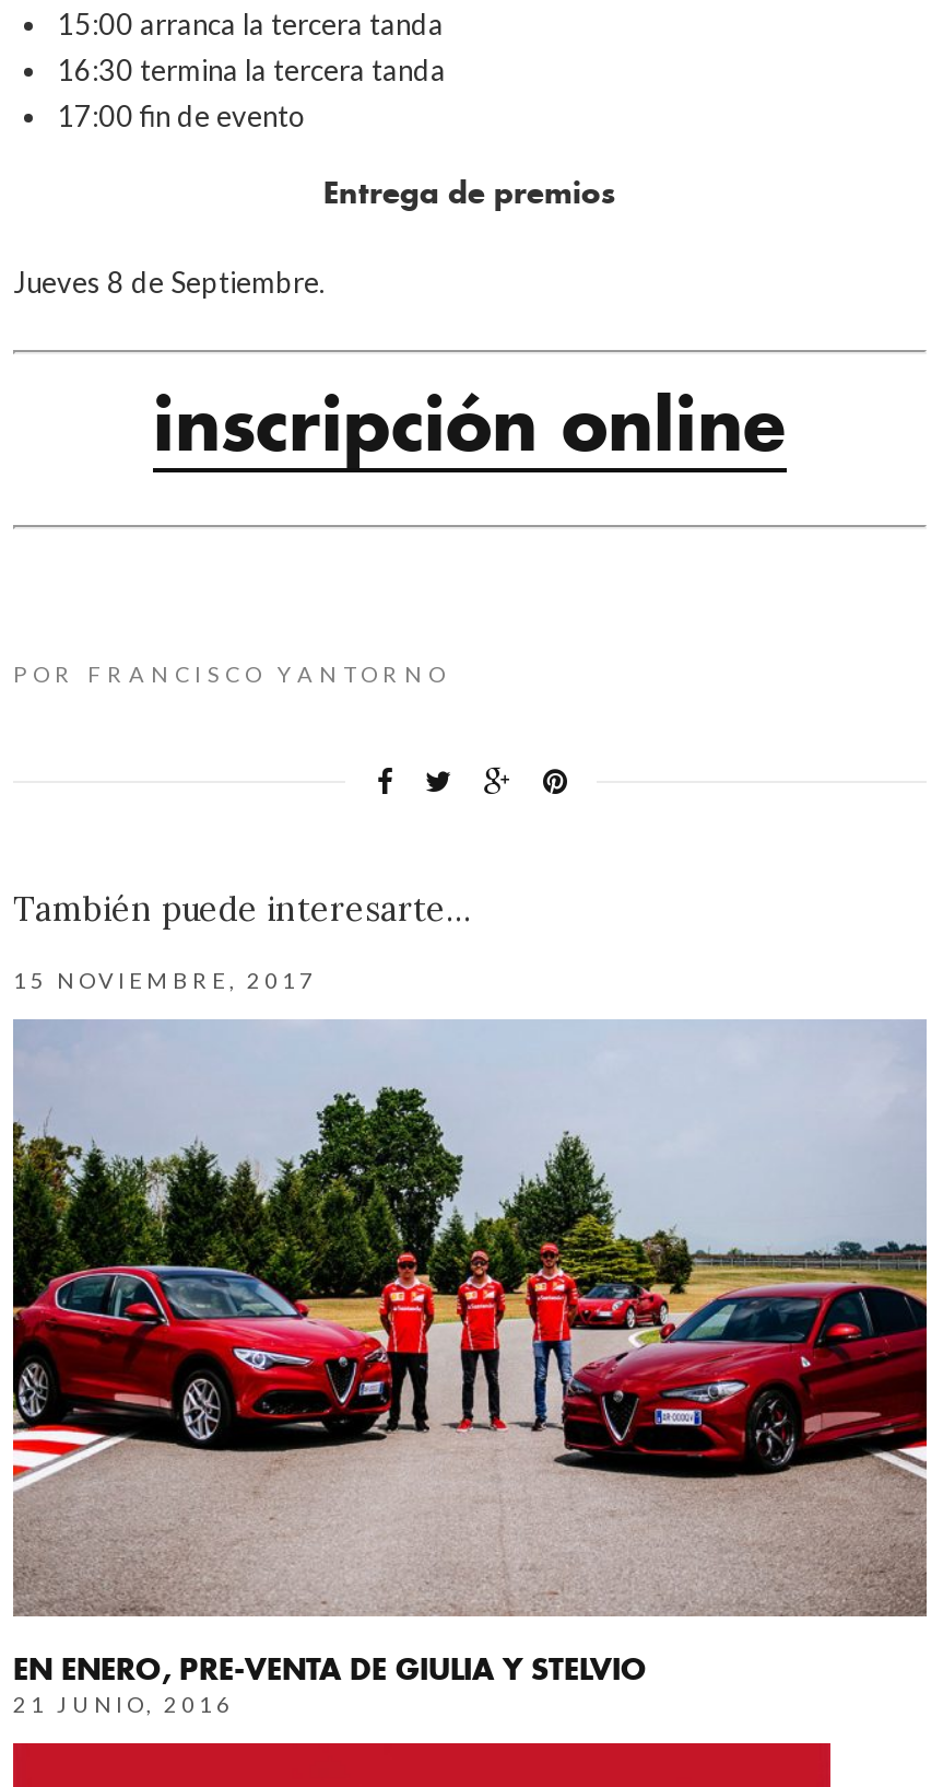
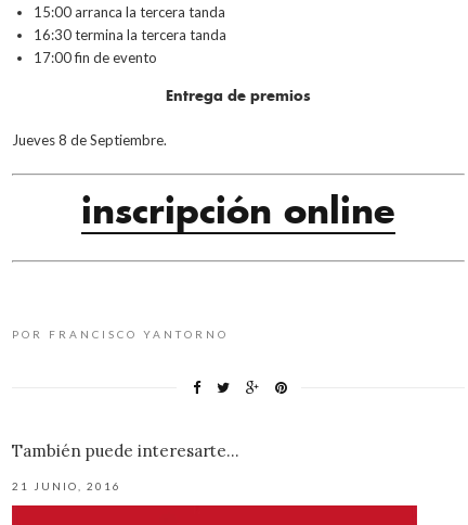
[13,966,317,992] 15 NOVIEMBRE, 2017 -> none
[11,1017,929,1686] [image] | EN ENERO, PRE-VENTA DE GIULIA Y STELVIO -> none

